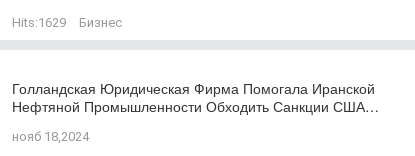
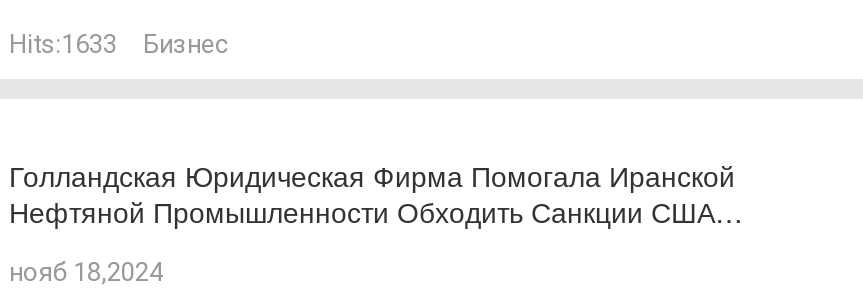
[12,15,122,30] Hits:1629 Бизнес -> [9,29,229,59] Hits:1633 Бизнес

